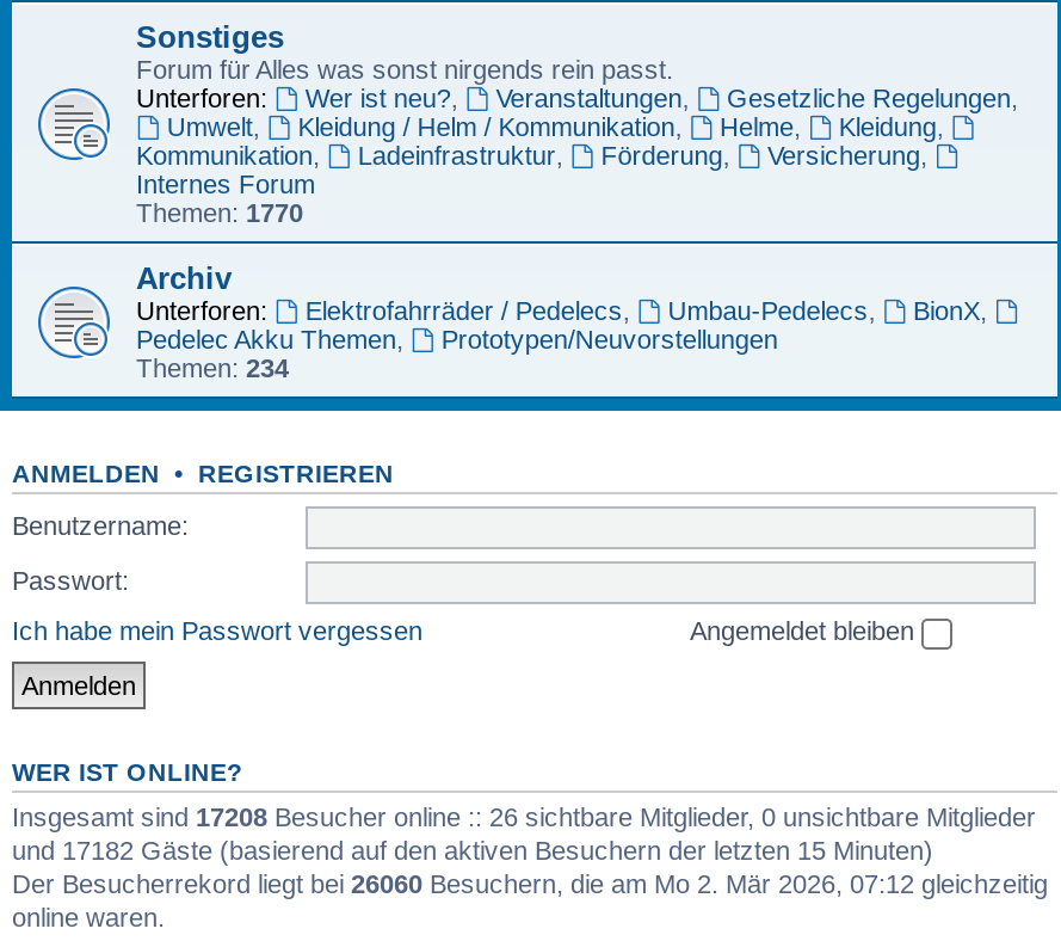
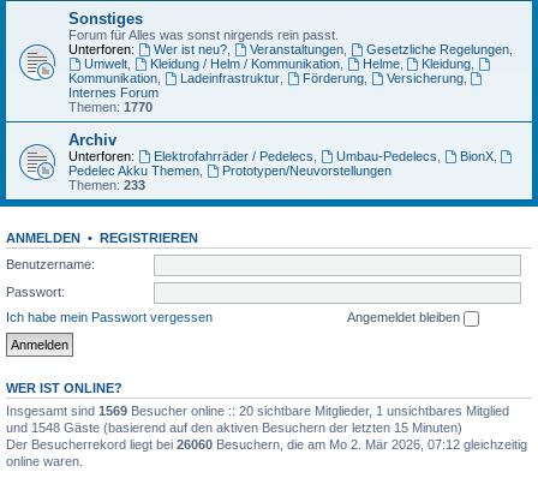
[136,353,289,382] Themen: 234 -> [68,178,145,192] Themen: 233
[12,802,1036,830] Insgesamt sind 17208 Besucher online :: 26 sichtbare Mitglieder, 0 unsichtbare Mitglieder -> [6,403,509,417] Insgesamt sind 1569 Besucher online :: 20 sichtbare Mitglieder, 1 unsichtbares Mitglied
[12,835,933,864] und 17182 Gäste (basierend auf den aktiven Besuchern der letzten 15 Minuten) -> [6,420,462,434] und 1548 Gäste (basierend auf den aktiven Besuchern der letzten 15 Minuten)

